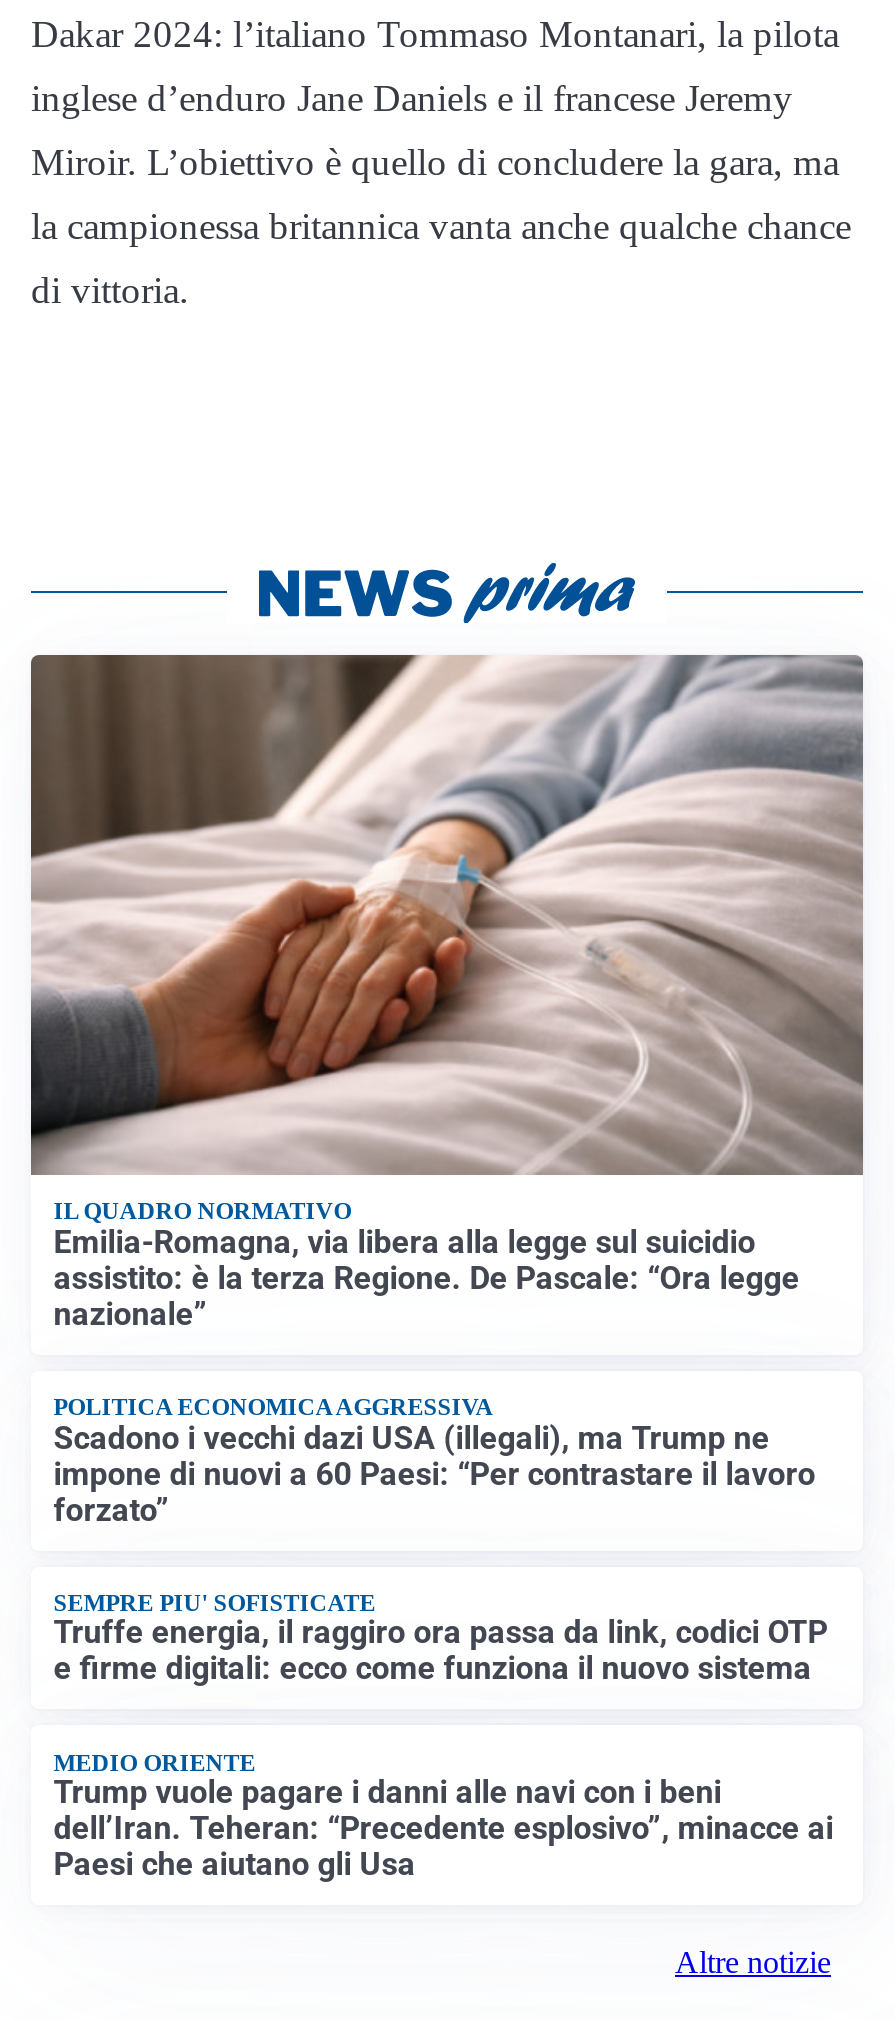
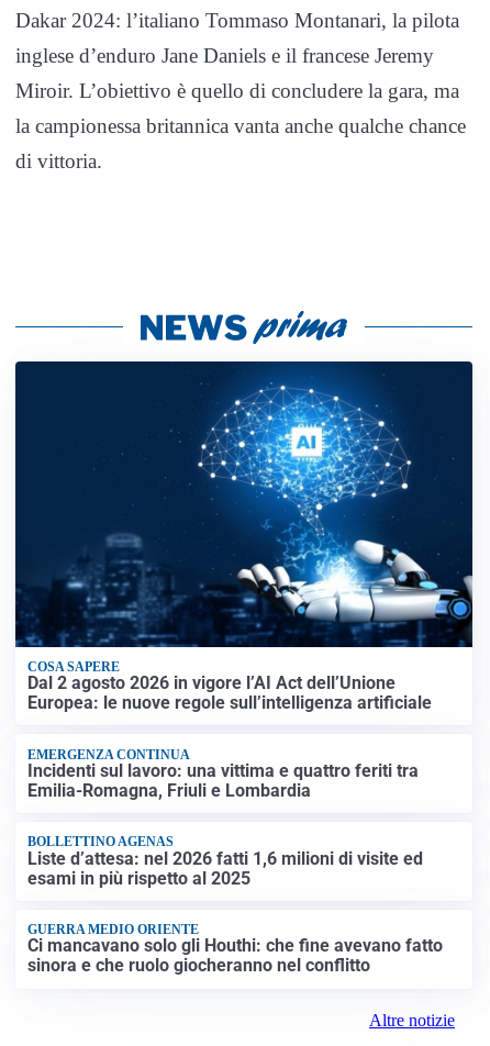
[29,654,865,1332] [image] | IL QUADRO NORMATIVO | Emilia-Romagna, via libera alla legge sul suicidio | assistito: è la terza Regione. De Pascale: “Ora legge | nazionale” -> [14,360,474,713] [image] | COSA SAPERE | Dal 2 agosto 2026 in vigore l’AI Act dell’Unione | Europea: le nuove regole sull’intelligenza artificiale
[53,1393,815,1528] POLITICA ECONOMICA AGGRESSIVA | Scadono i vecchi dazi USA (illegali), ma Trump ne | impone di nuovi a 60 Paesi: “Per contrastare il lavoro | forzato” -> [28,747,419,801] EMERGENZA CONTINUA | Incidenti sul lavoro: una vittima e quattro feriti tra | Emilia-Romagna, Friuli e Lombardia
[53,1589,827,1687] SEMPRE PIU' SOFISTICATE | Truffe energia, il raggiro ora passa da link, codici OTP | e firme digitali: ecco come funziona il nuovo sistema -> [28,834,423,889] BOLLETTINO AGENAS | Liste d’attesa: nel 2026 fatti 1,6 milioni di visite ed | esami in più rispetto al 2025
[53,1748,833,1883] MEDIO ORIENTE | Trump vuole pagare i danni alle navi con i beni | dell’Iran. Teheran: “Precedente esplosivo”, minacce ai | Paesi che aiutano gli Usa -> [28,922,443,976] GUERRA MEDIO ORIENTE | Ci mancavano solo gli Houthi: che fine avevano fatto | sinora e che ruolo giocheranno nel conflitto

